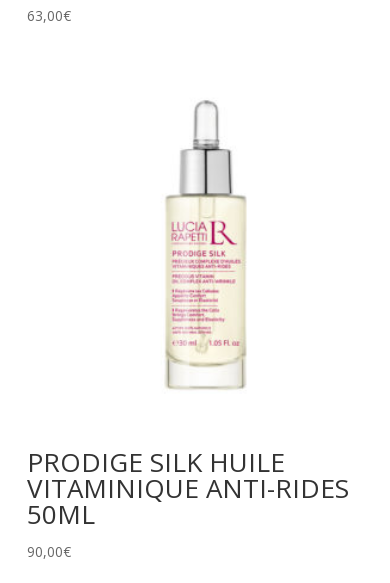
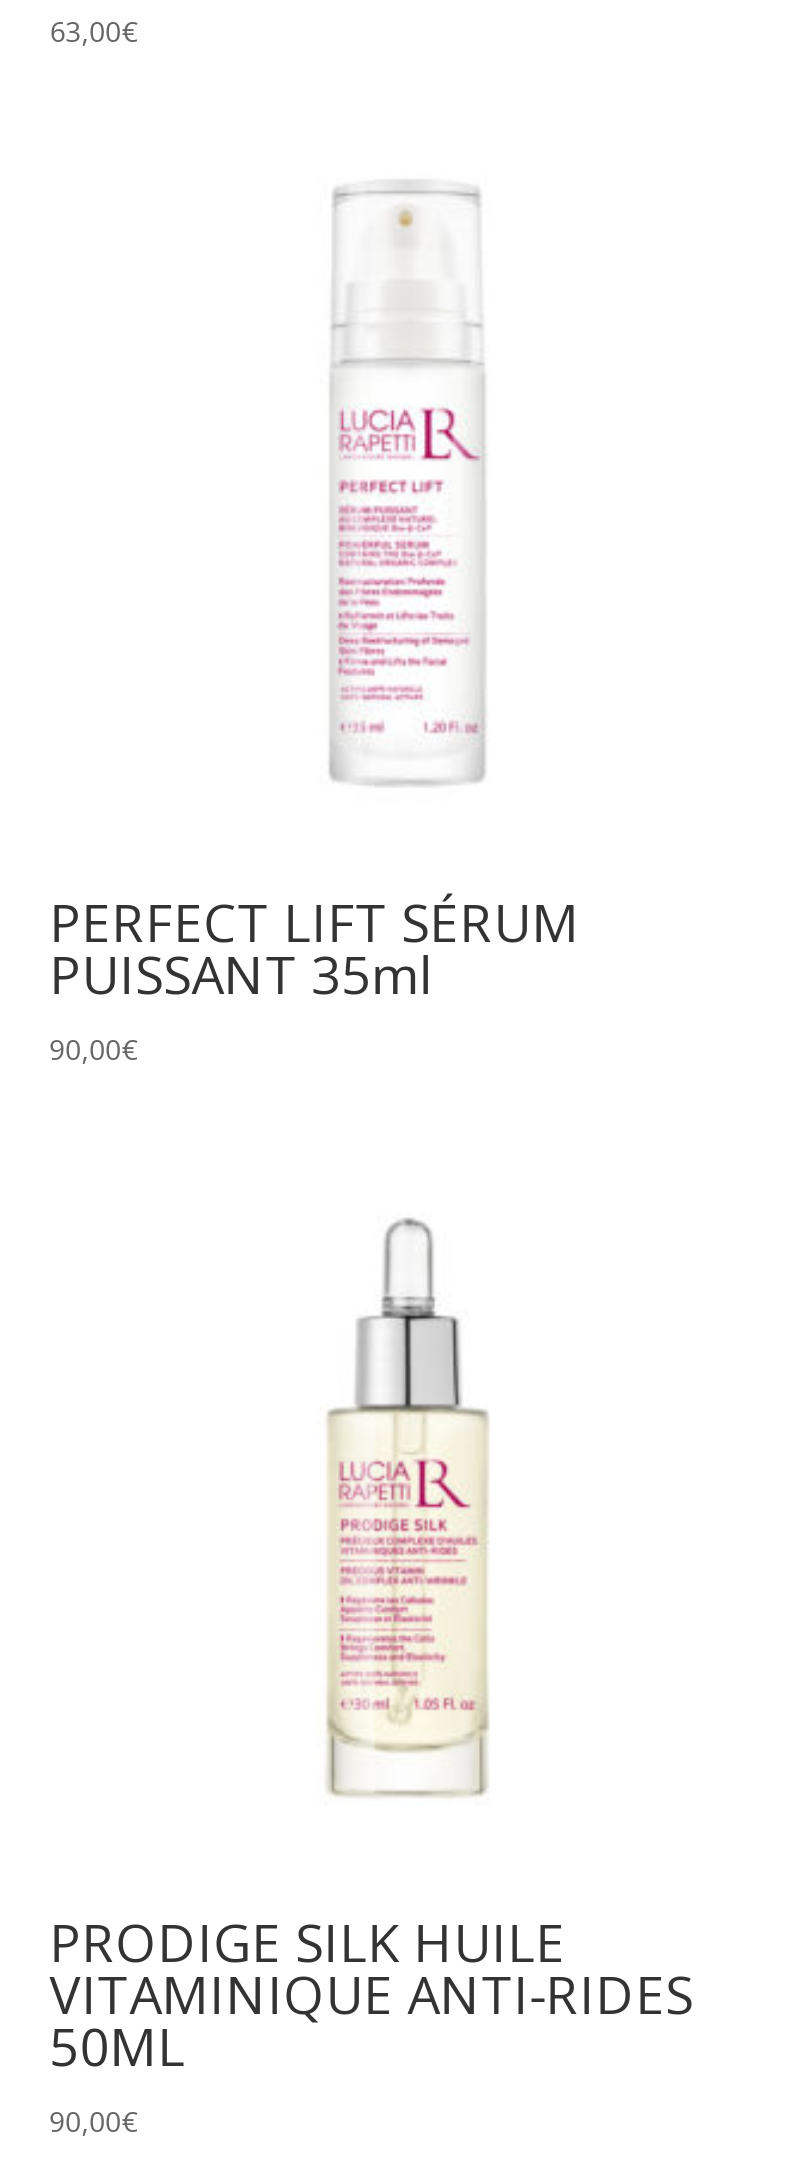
none -> [50,887,580,1069] PERFECT LIFT SÉRUM | PUISSANT 35ml | 90,00€
none -> [328,179,488,787] [image]

